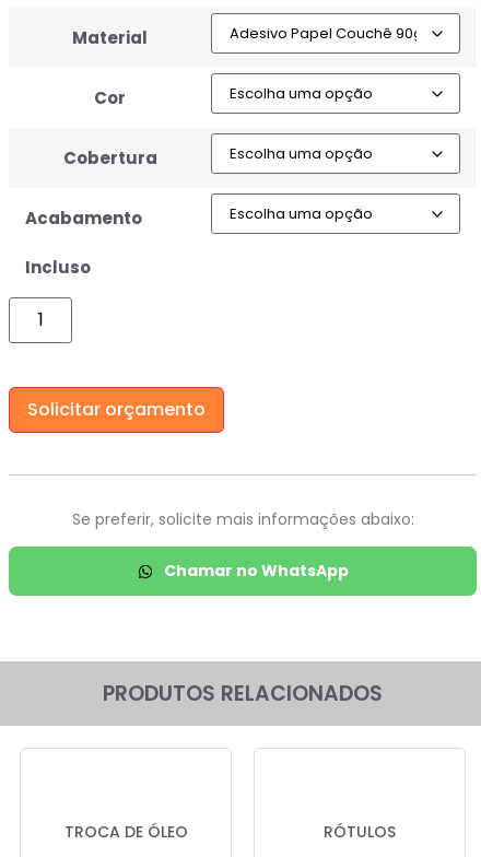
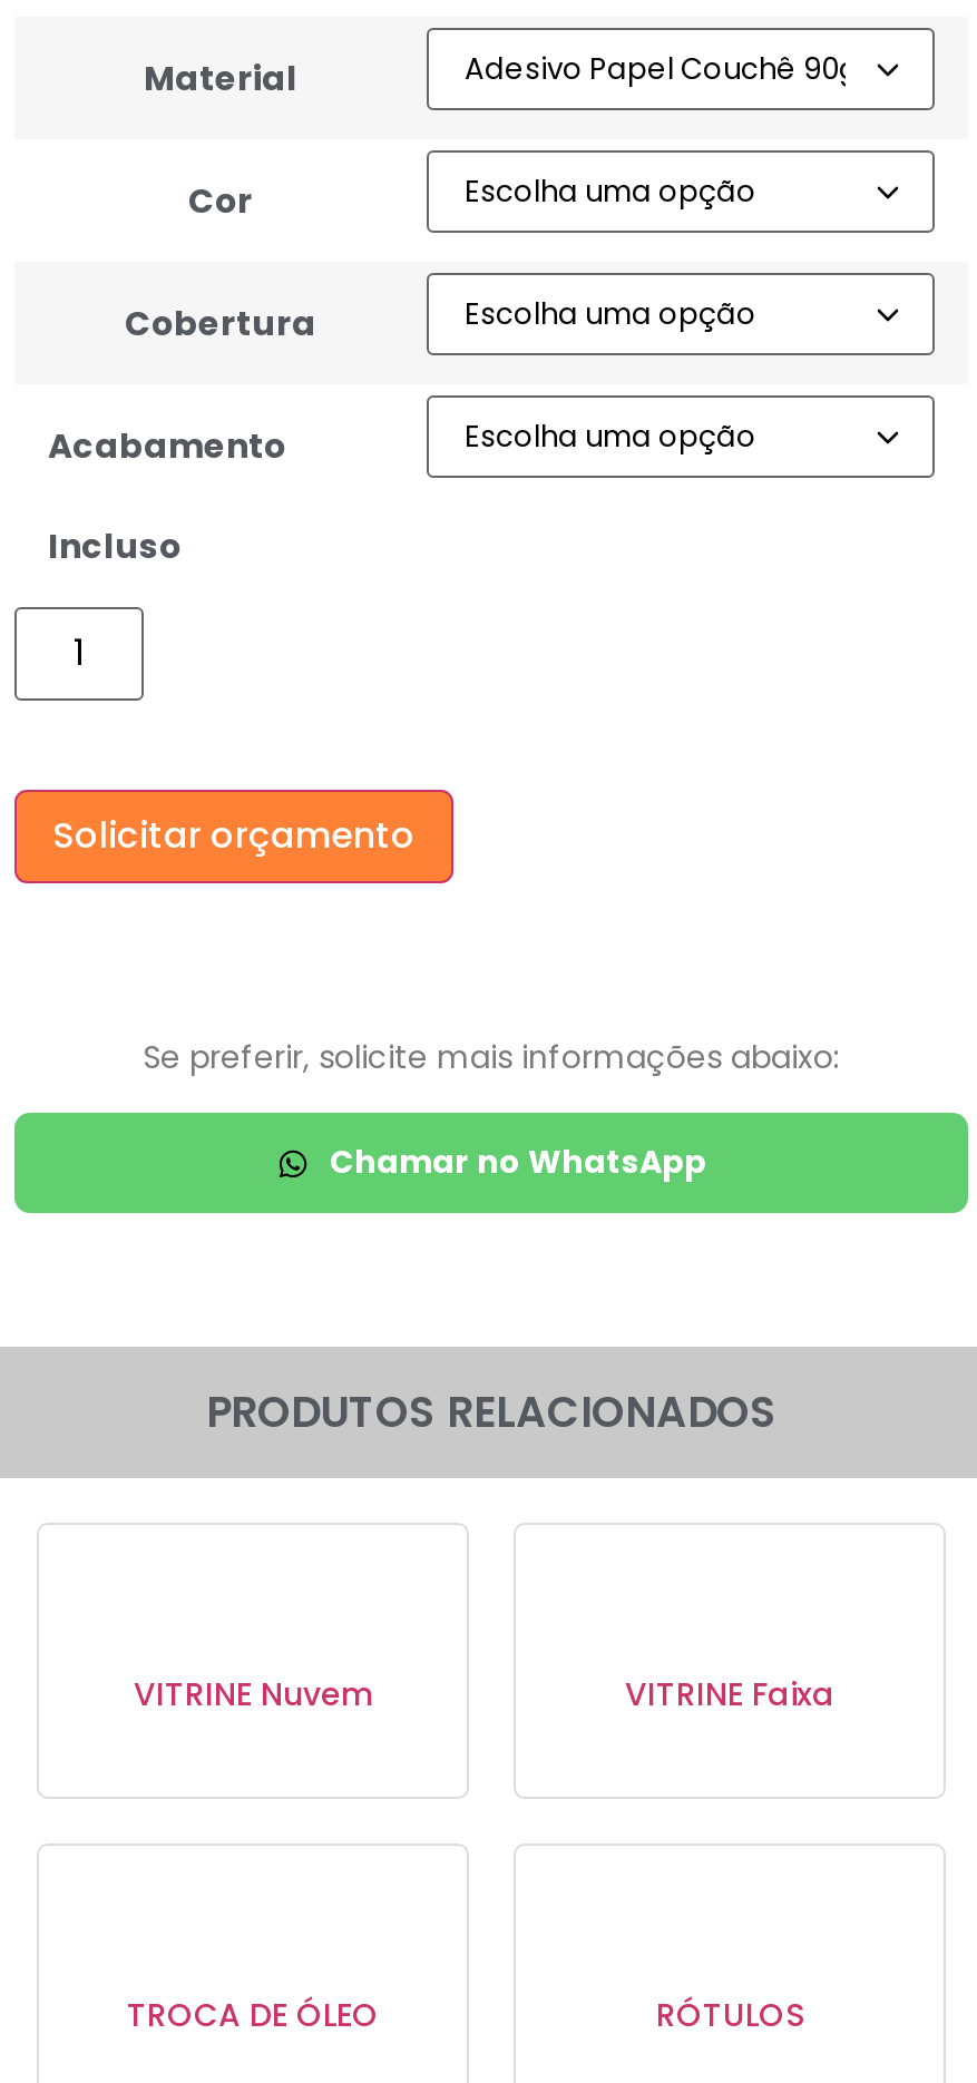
none -> [134,1673,834,1717] VITRINE Nuvem | VITRINE Faixa

